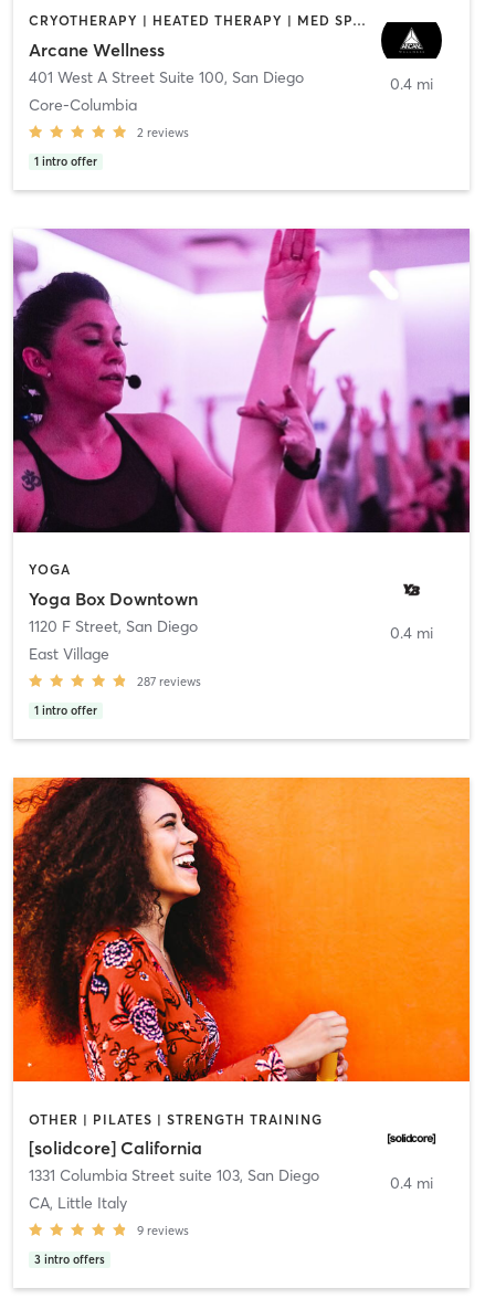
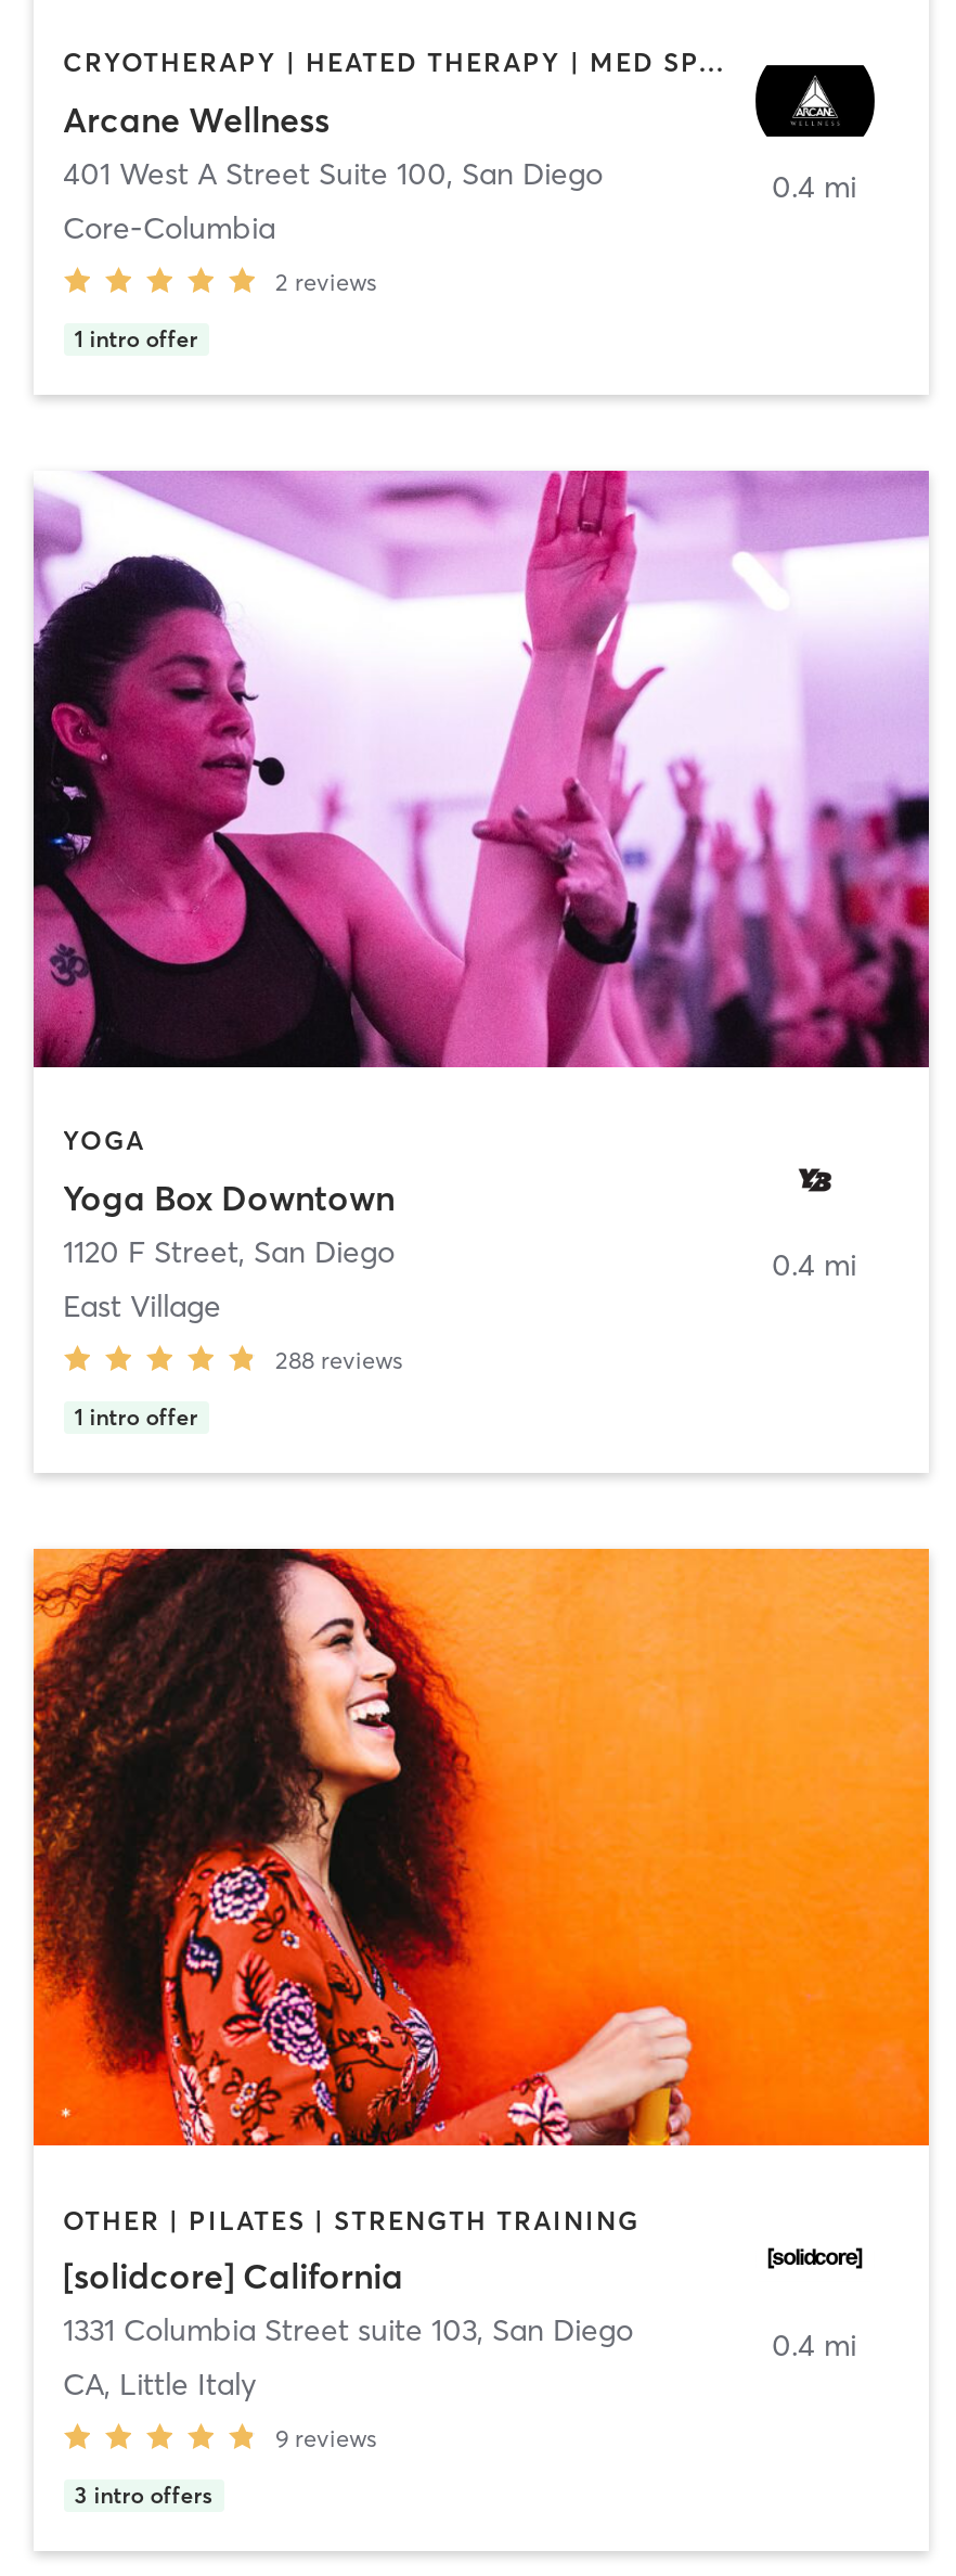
[136,674,201,689] 287 reviews -> [275,1345,403,1375] 288 reviews

